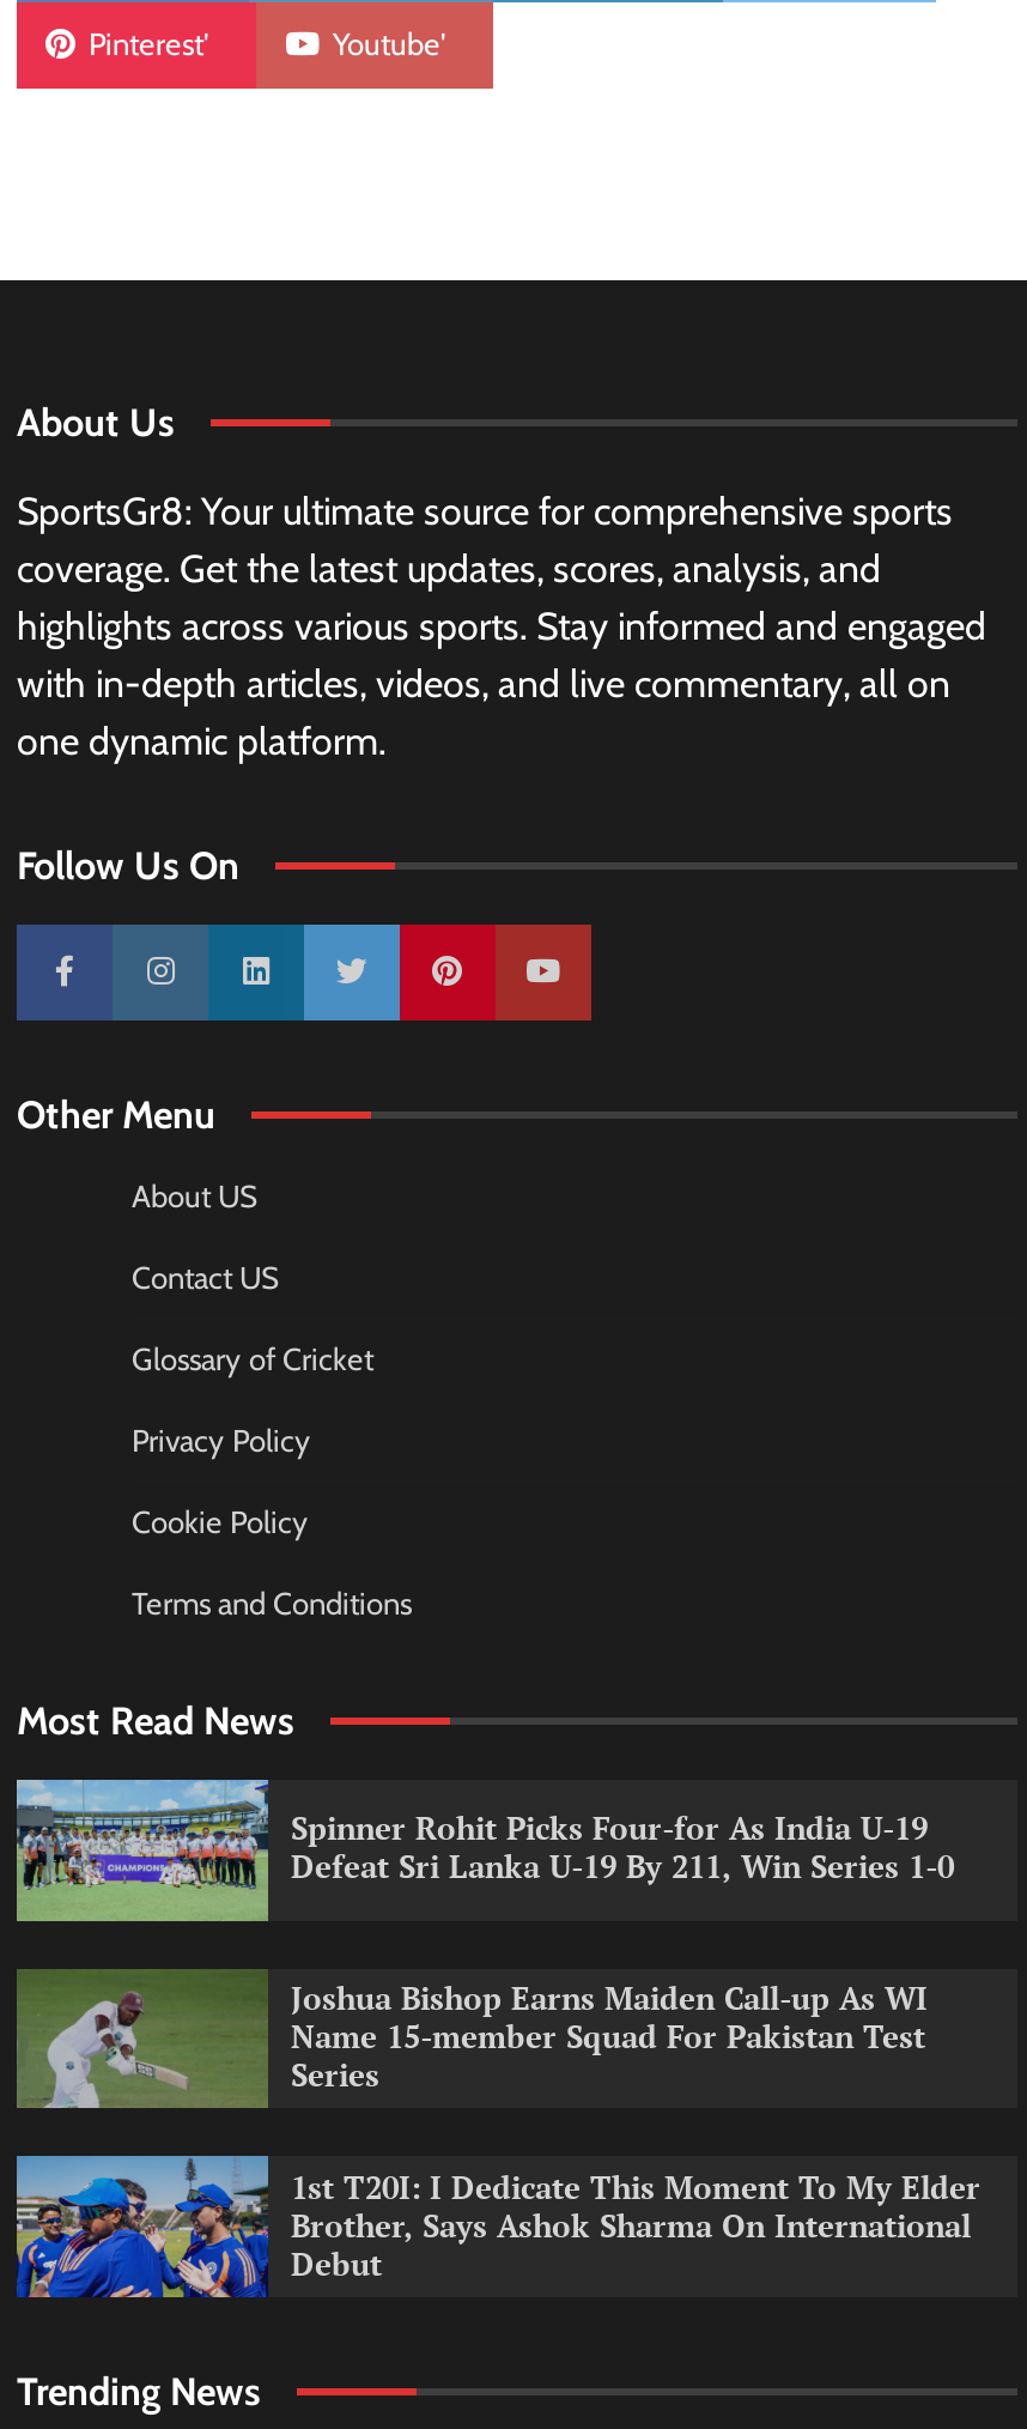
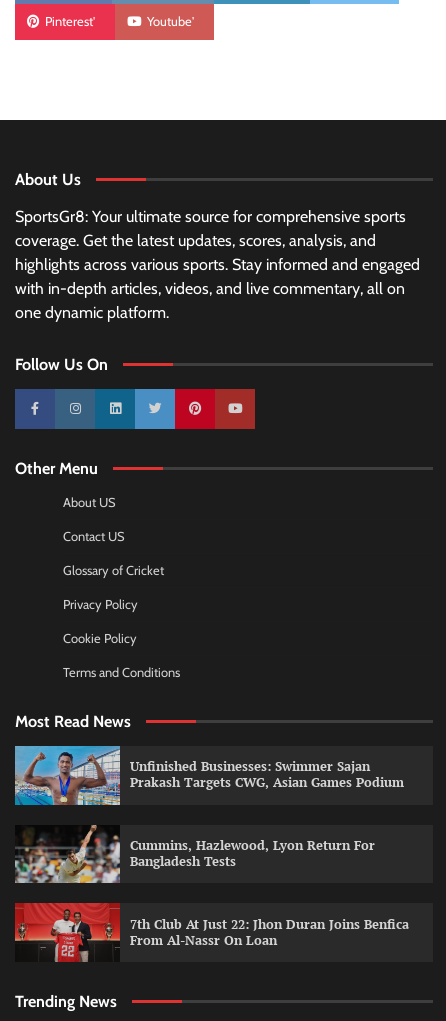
[14,1780,954,1924] [image] | Spinner Rohit Picks Four-for As India U-19 | Defeat Sri Lanka U-19 By 211, Win Series 1-0 -> [14,746,403,806] [image] | Unfinished Businesses: Swimmer Sajan | Prakash Targets CWG, Asian Games Podium
[17,1969,928,2108] [image] | Joshua Bishop Earns Maiden Call-up As WI | Name 15-member Squad For Pakistan Test | Series -> [15,825,374,884] [image] | Cummins, Hazlewood, Lyon Return For | Bangladesh Tests
[14,2154,980,2300] [image] | 1st T20I: I Dedicate This Moment To My Elder | Brother, Says Ashok Sharma On International | Debut -> [14,902,408,963] [image] | 7th Club At Just 22: Jhon Duran Joins Benfica | From Al-Nassr On Loan

